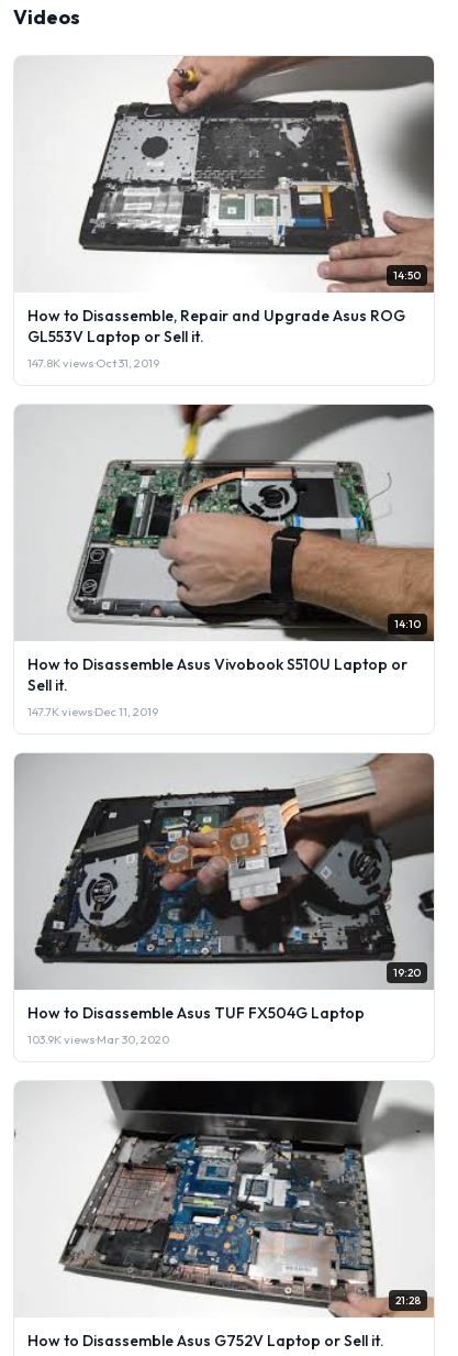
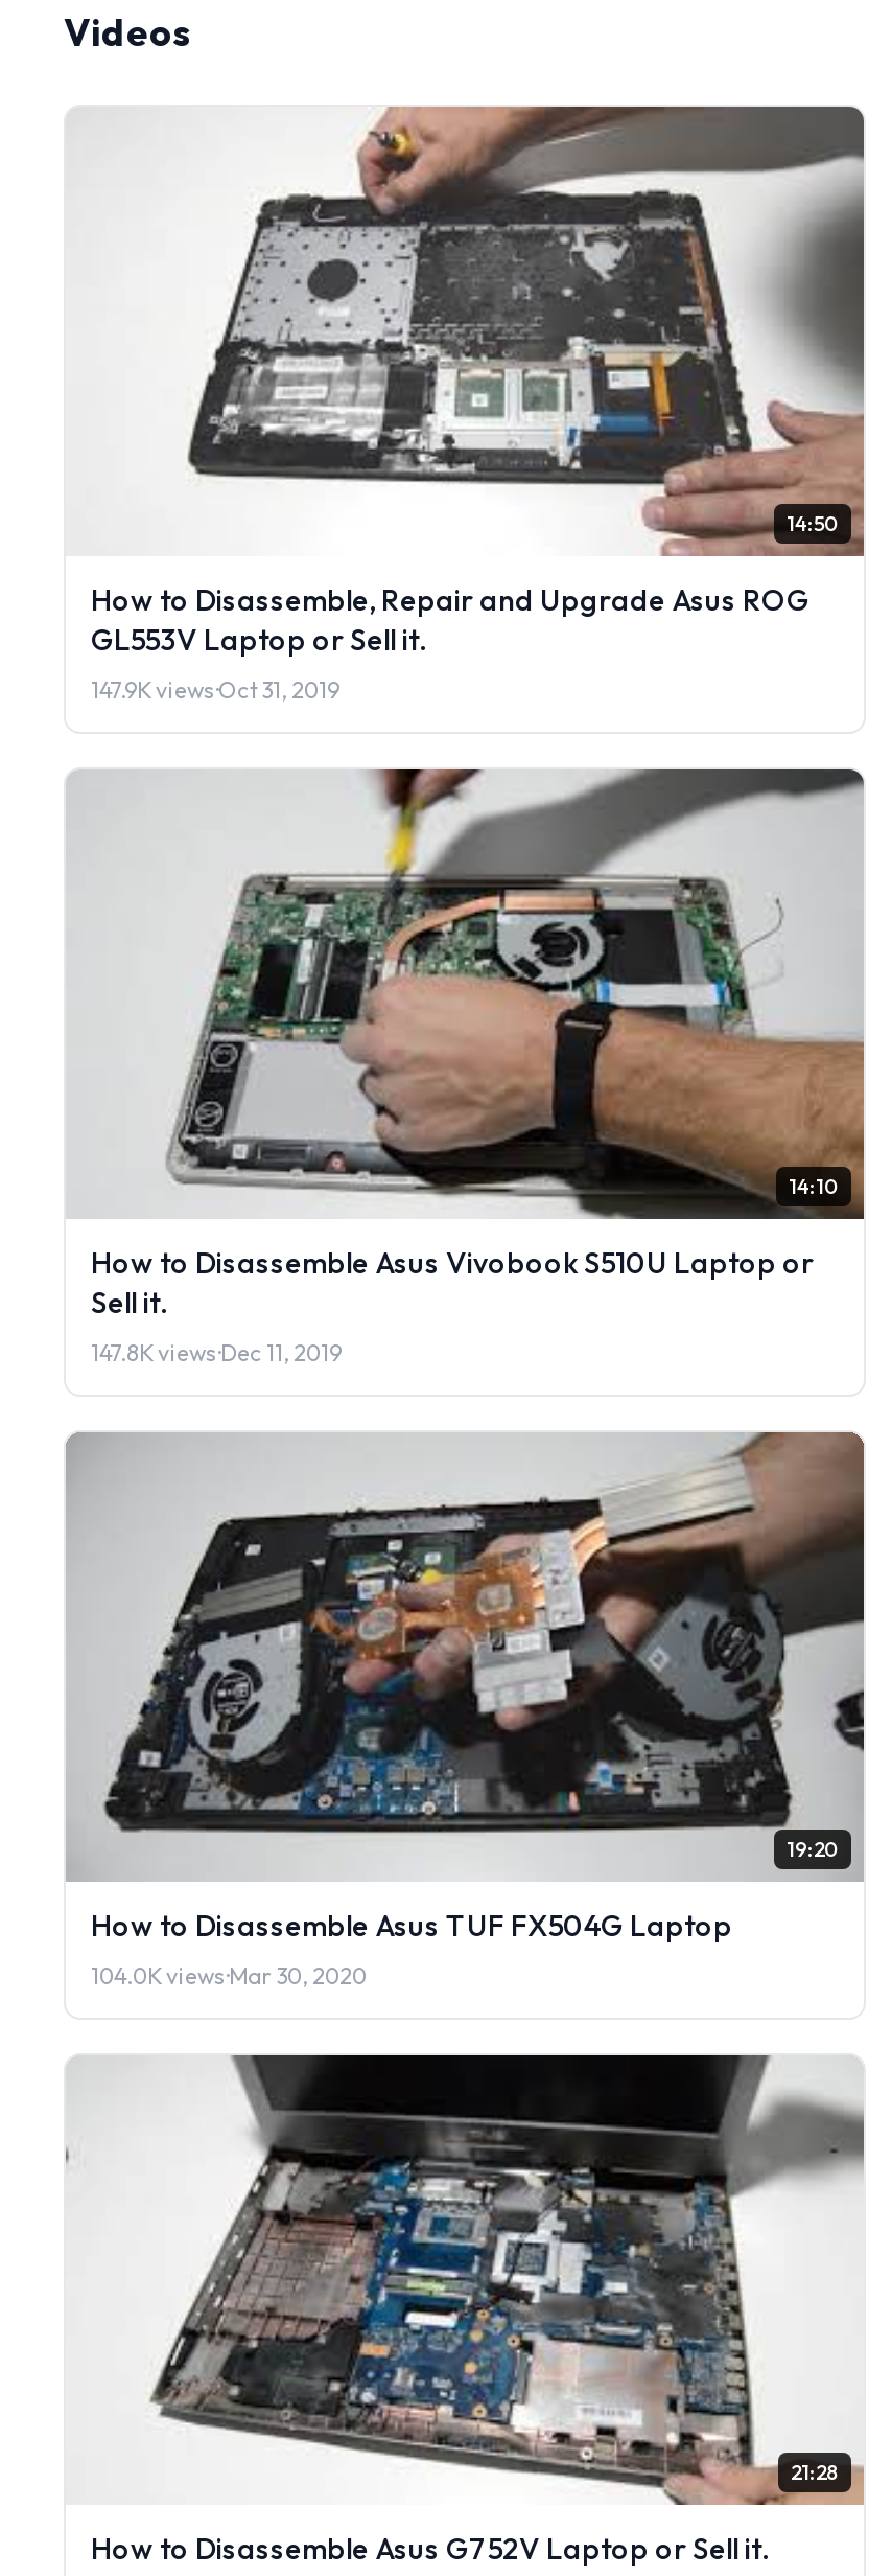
[27,355,159,371] 147.8K viewsOct 31, 2019 -> [91,675,339,704] 147.9K viewsOct 31, 2019
[27,704,158,719] 147.7K viewsDec 11, 2019 -> [91,1338,342,1367] 147.8K viewsDec 11, 2019
[27,1031,169,1047] 103.9K viewsMar 30, 2020 -> [91,1960,367,1990] 104.0K viewsMar 30, 2020

